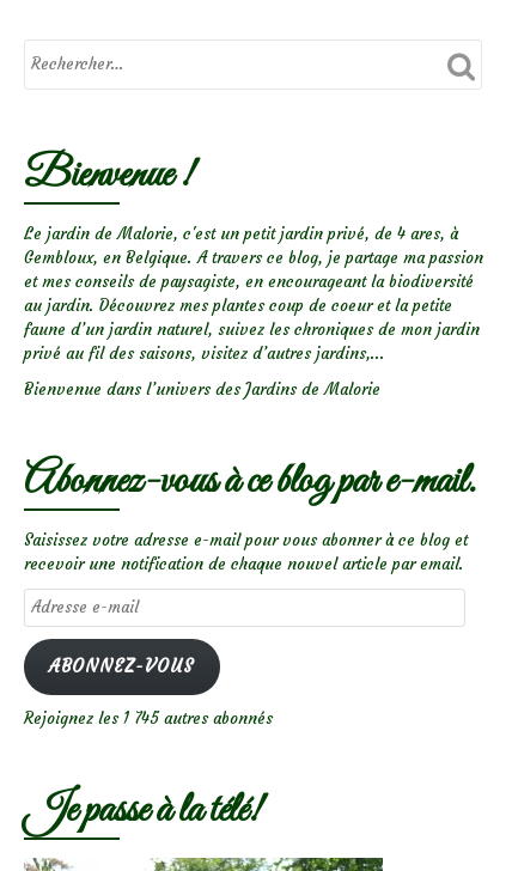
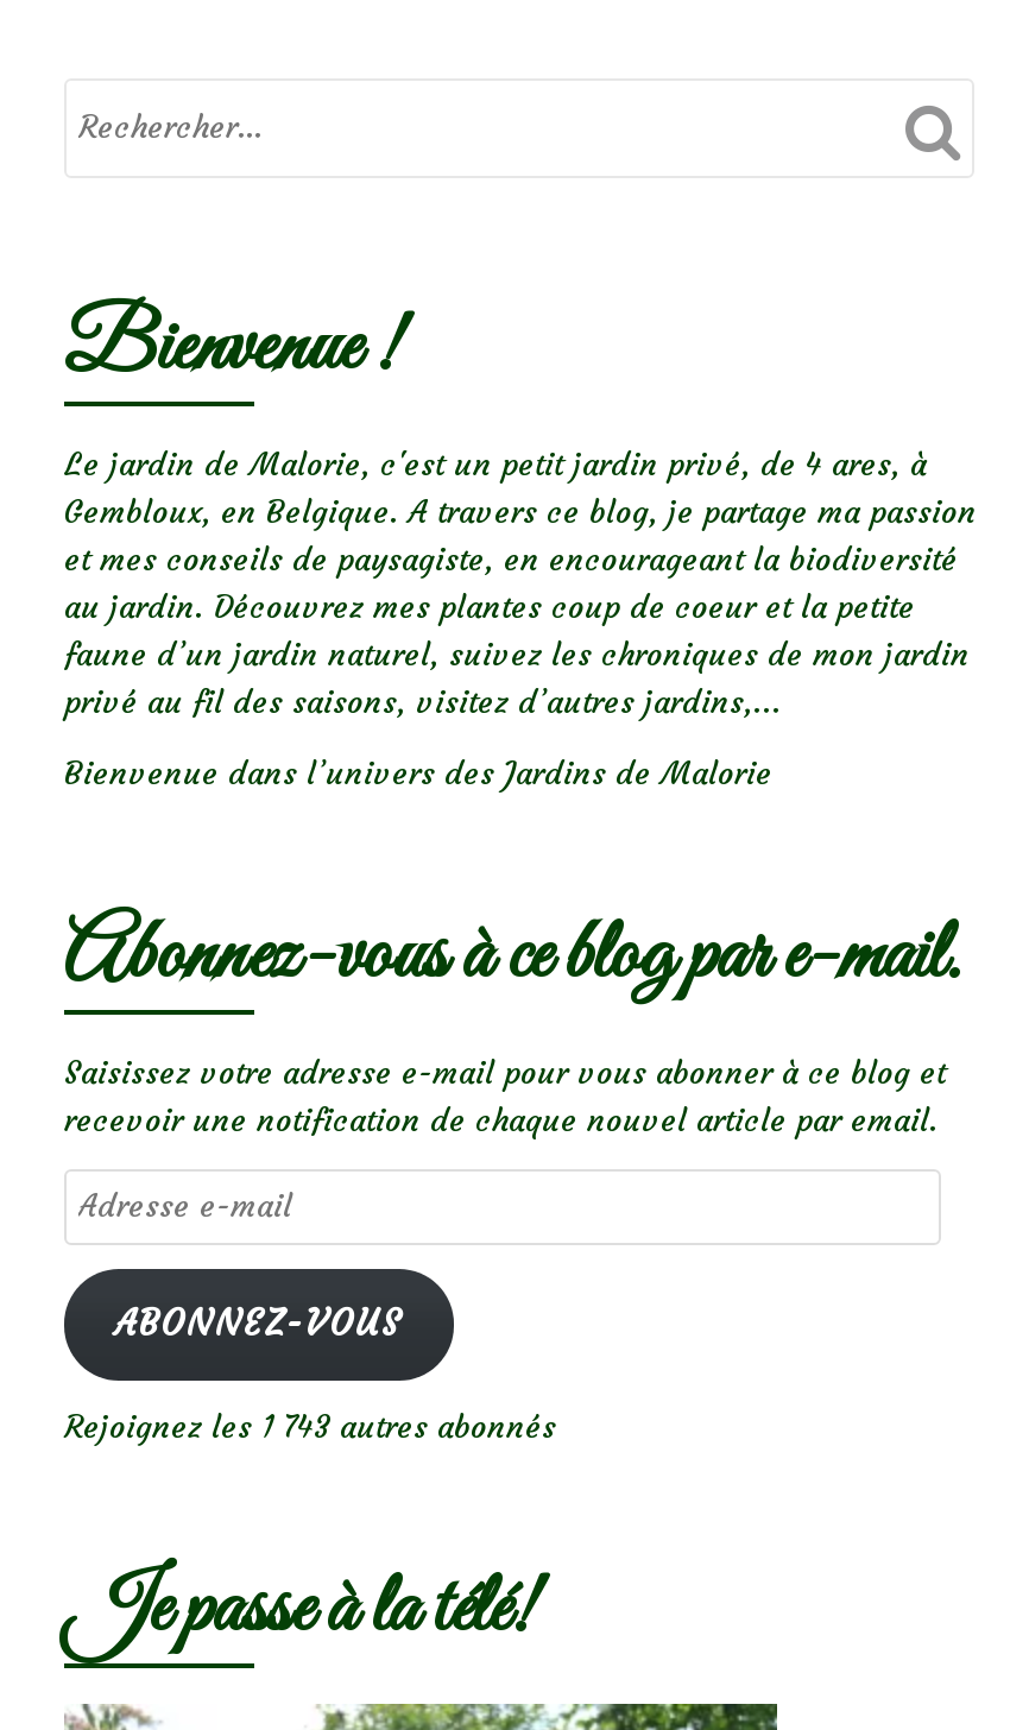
[24,708,273,728] Rejoignez les 1 745 autres abonnés -> [64,1406,556,1446] Rejoignez les 1 743 autres abonnés

